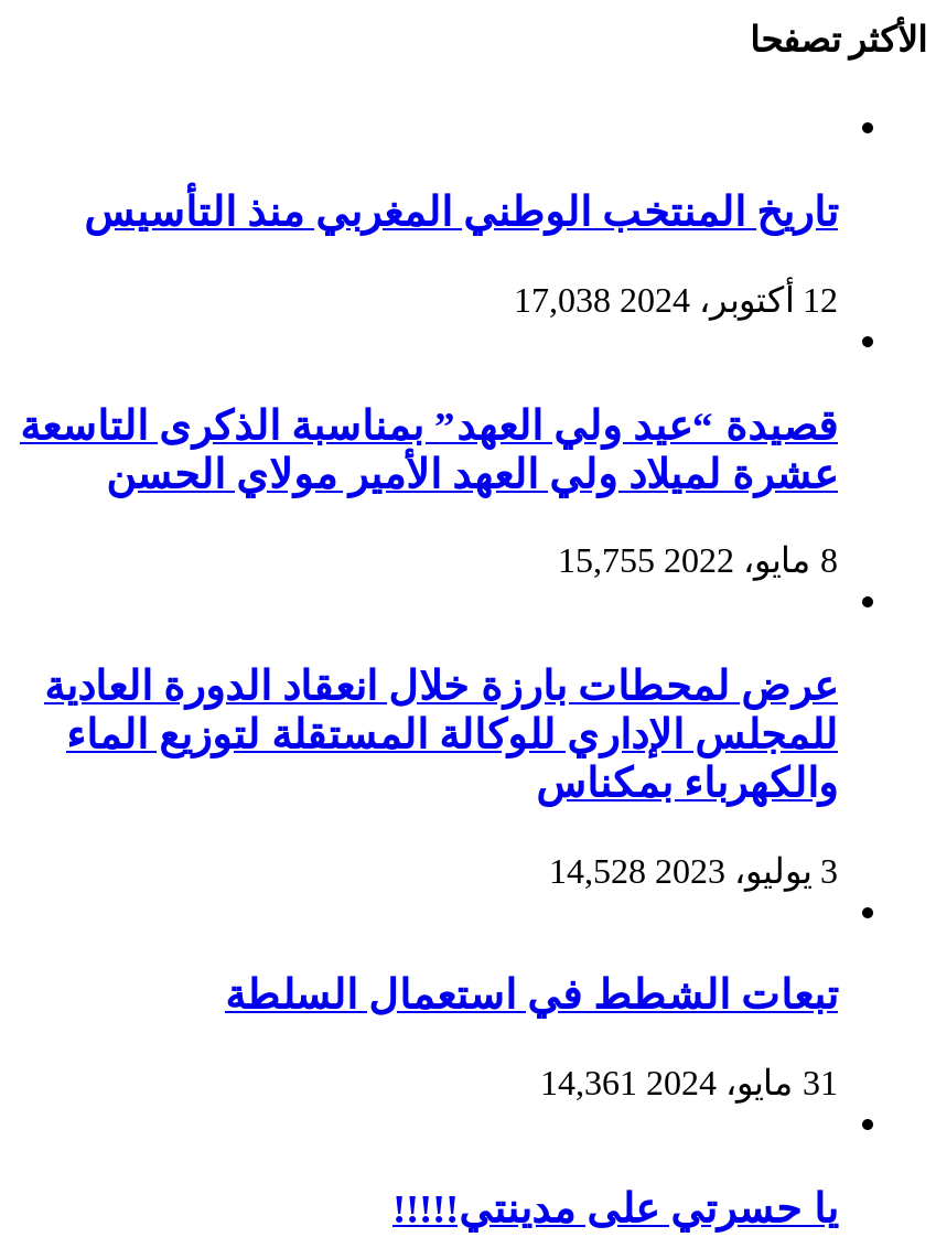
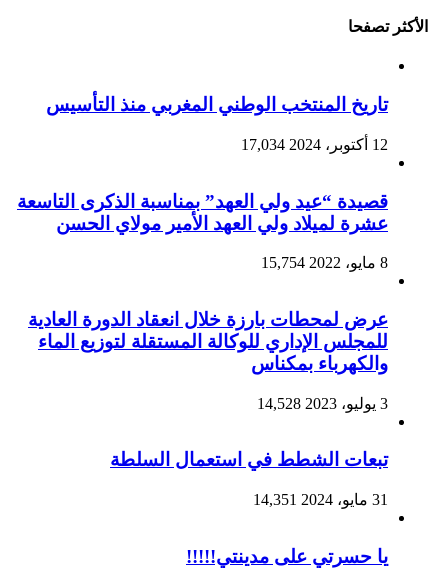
[514,281,611,318] 17,038 -> [241,136,285,153] 17,034
[558,542,655,579] 15,755 -> [261,254,305,271] 15,754
[540,1064,637,1102] 14,361 -> [253,491,297,508] 14,351

